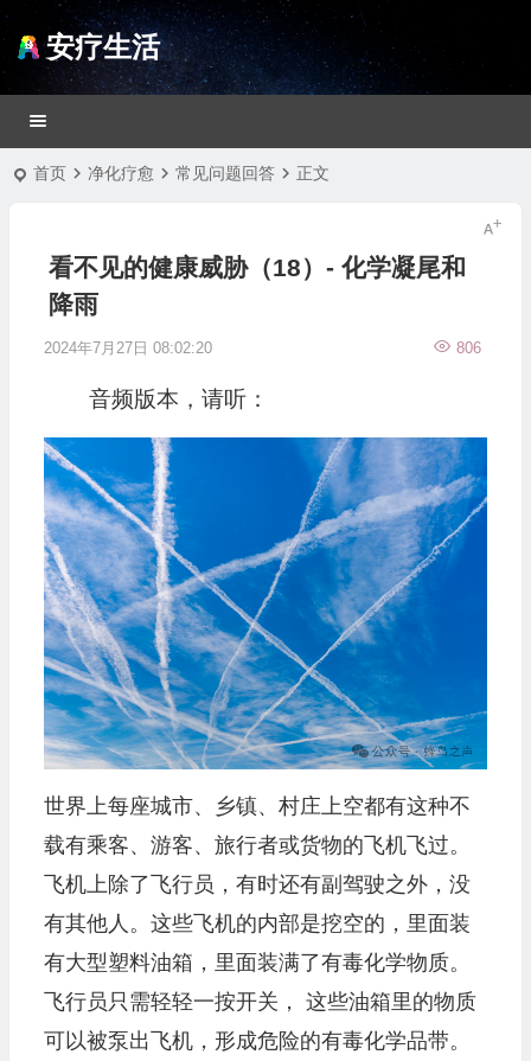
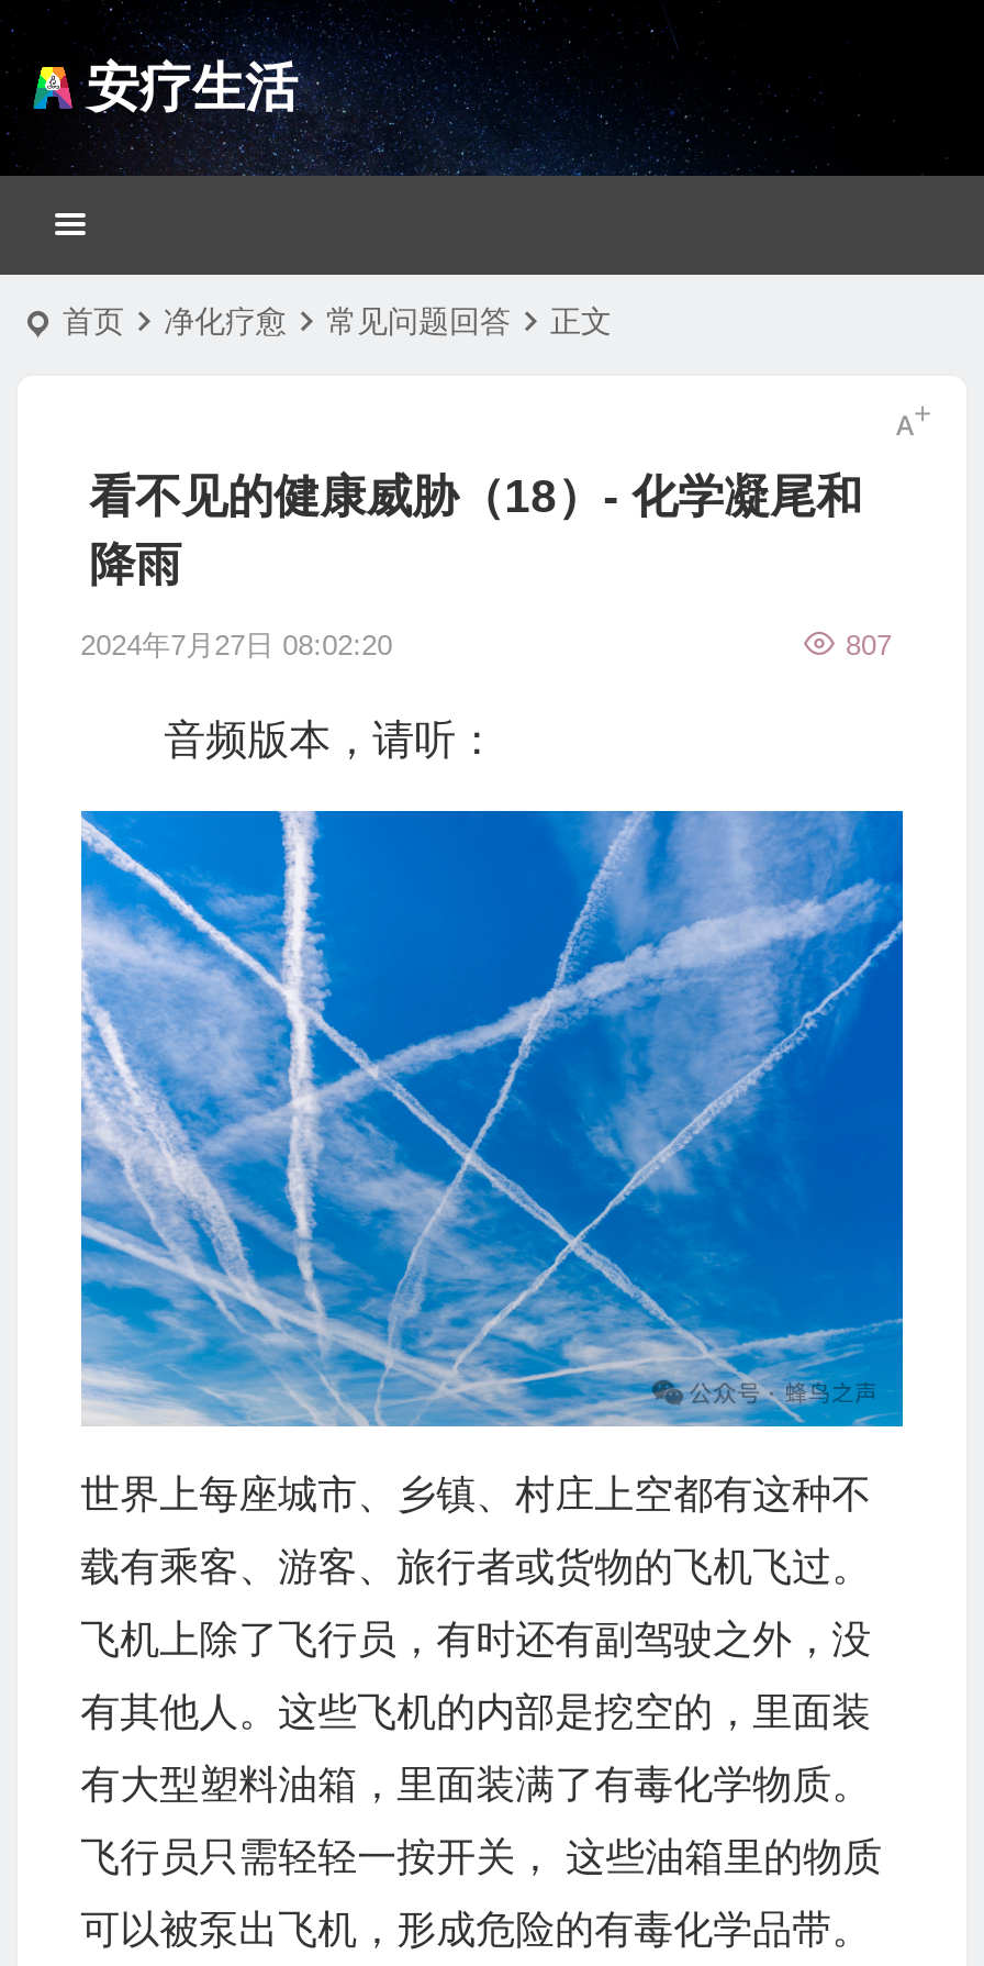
[456,339,481,357] 806 -> [846,629,892,662] 807

